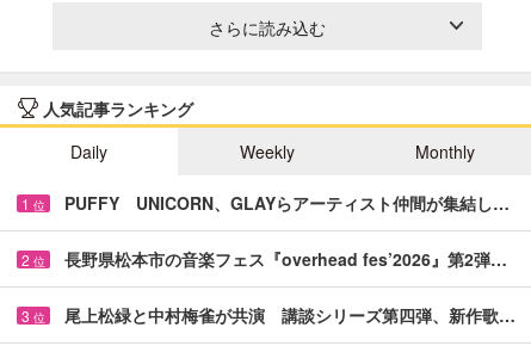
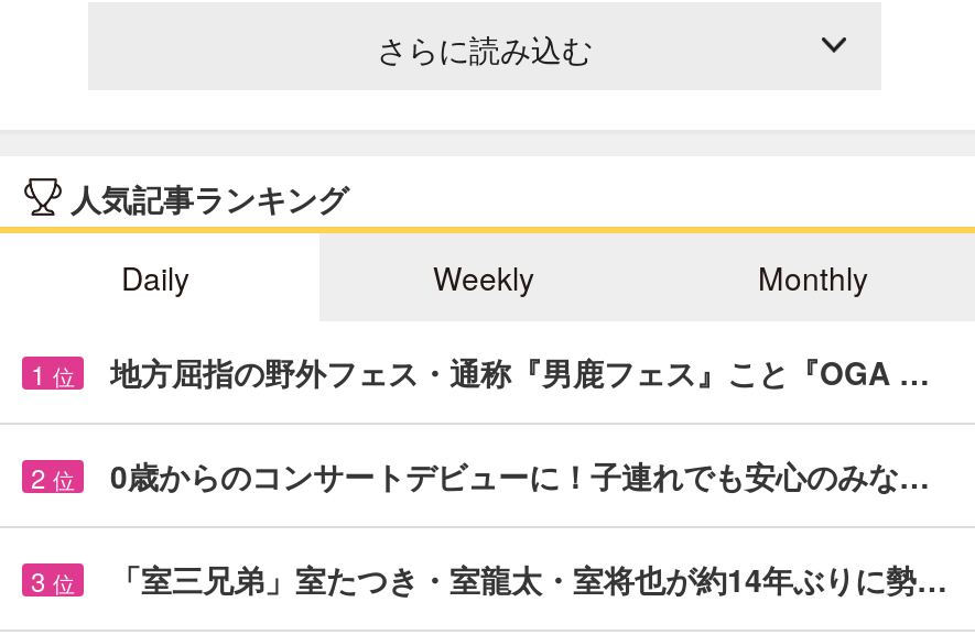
[64,191,510,215] PUFFY UNICORN、GLAYらアーティスト仲間が集結し… -> [110,350,930,394] 地方屈指の野外フェス・通称『男鹿フェス』こと『OGA …
[64,247,507,271] 長野県松本市の音楽フェス『overhead fes’2026』第2弾… -> [110,453,930,497] 0歳からのコンサートデビューに！子連れでも安心のみな…
[64,303,515,327] 尾上松緑と中村梅雀が共演 講談シリーズ第四弾、新作歌… -> [110,556,947,600] 「室三兄弟」室たつき・室龍太・室将也が約14年ぶりに勢…

